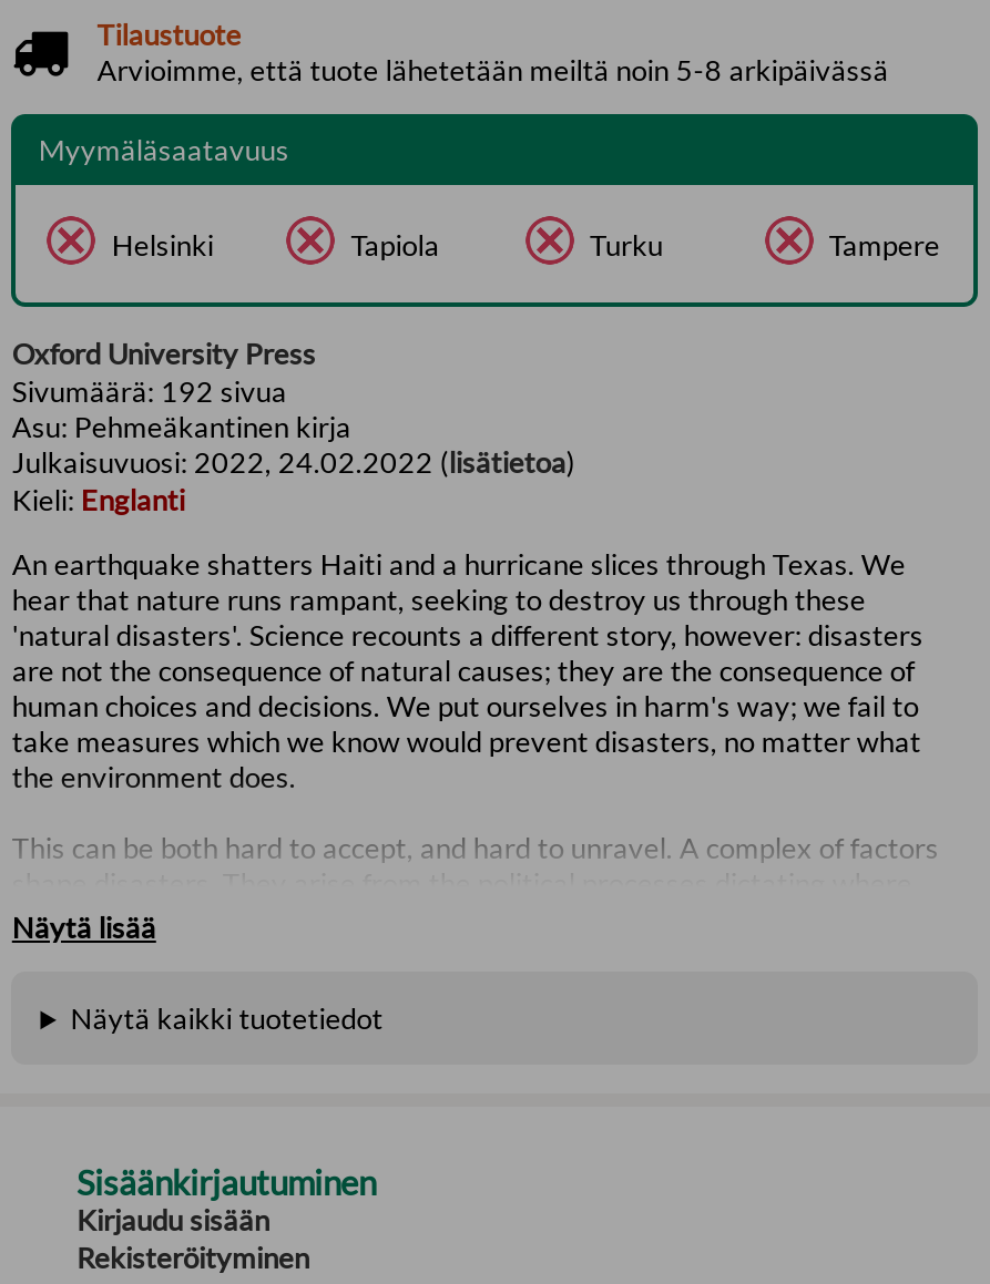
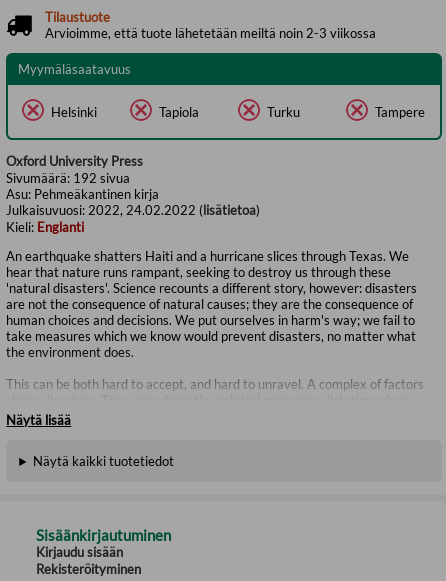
[97,51,889,87] Arvioimme, että tuote lähetetään meiltä noin 5-8 arkipäivässä -> [45,25,376,41] Arvioimme, että tuote lähetetään meiltä noin 2-3 viikossa

